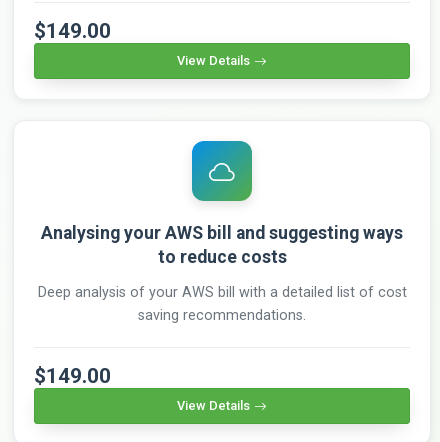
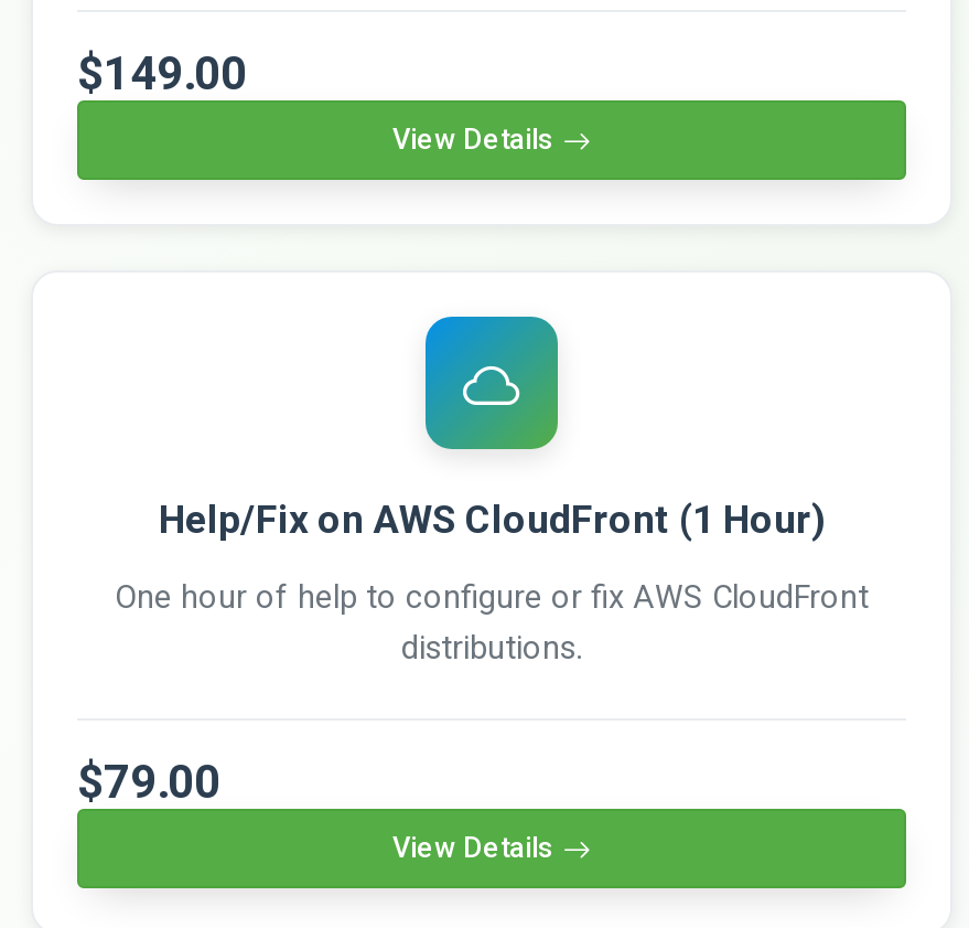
[41,223,403,267] Analysing your AWS bill and suggesting ways | to reduce costs -> [159,498,825,542] Help/Fix on AWS CloudFront (1 Hour)
[37,284,406,324] Deep analysis of your AWS bill with a detailed list of cost | saving recommendations. -> [115,580,869,668] One hour of help to configure or fix AWS CloudFront | distributions.
[34,364,111,388] $149.00 -> [77,757,220,809] $79.00

